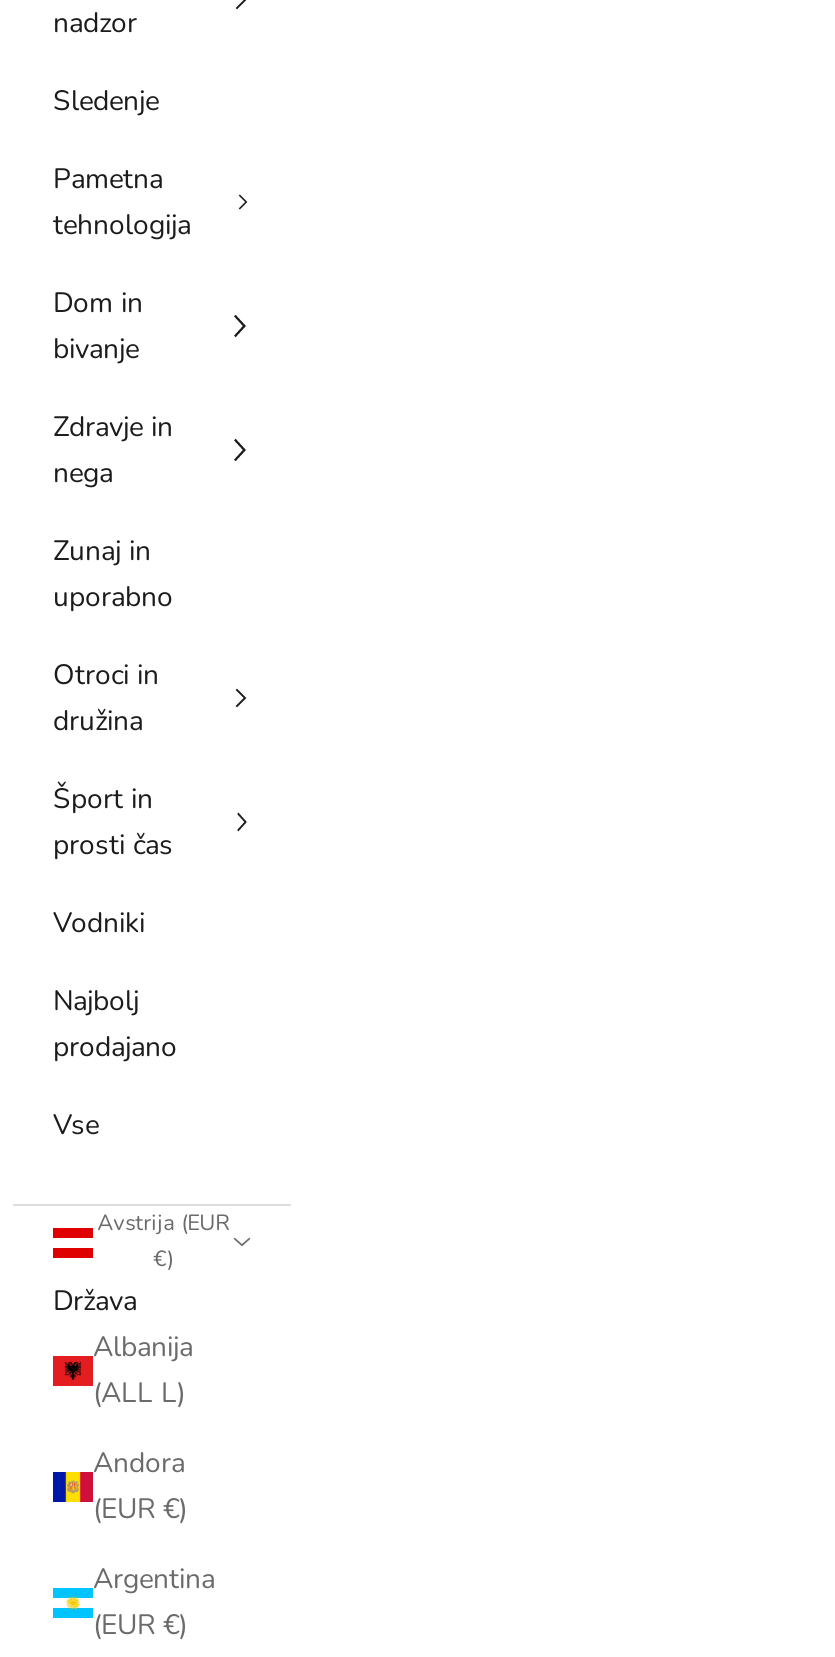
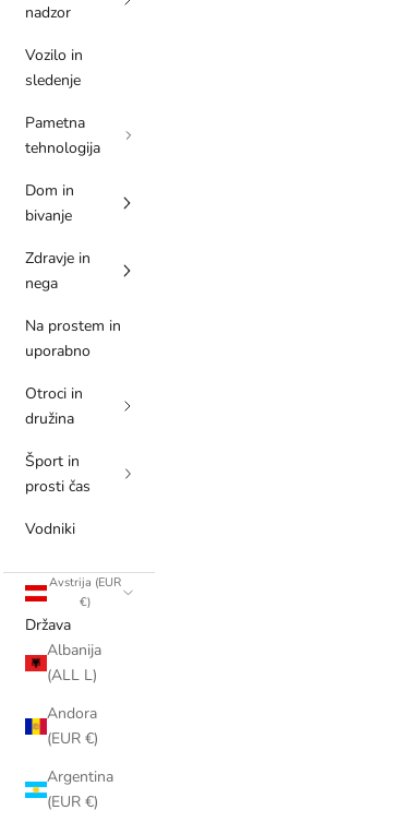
[53,82,159,120] Sledenje -> [25,45,83,91] Vozilo in | sledenje
moved [53,160,191,492] -> [25,112,100,294]: Pametna | tehnologija | Dom in | bivanje | Zdravje in | nega
[53,532,151,570] Zunaj in -> [25,315,121,336] Na prostem in
moved [53,578,173,942] -> [25,341,91,539]: uporabno | Otroci in | družina | Šport in | prosti čas | Vodniki
[53,982,177,1144] Najbolj | prodajano | Vse -> none

